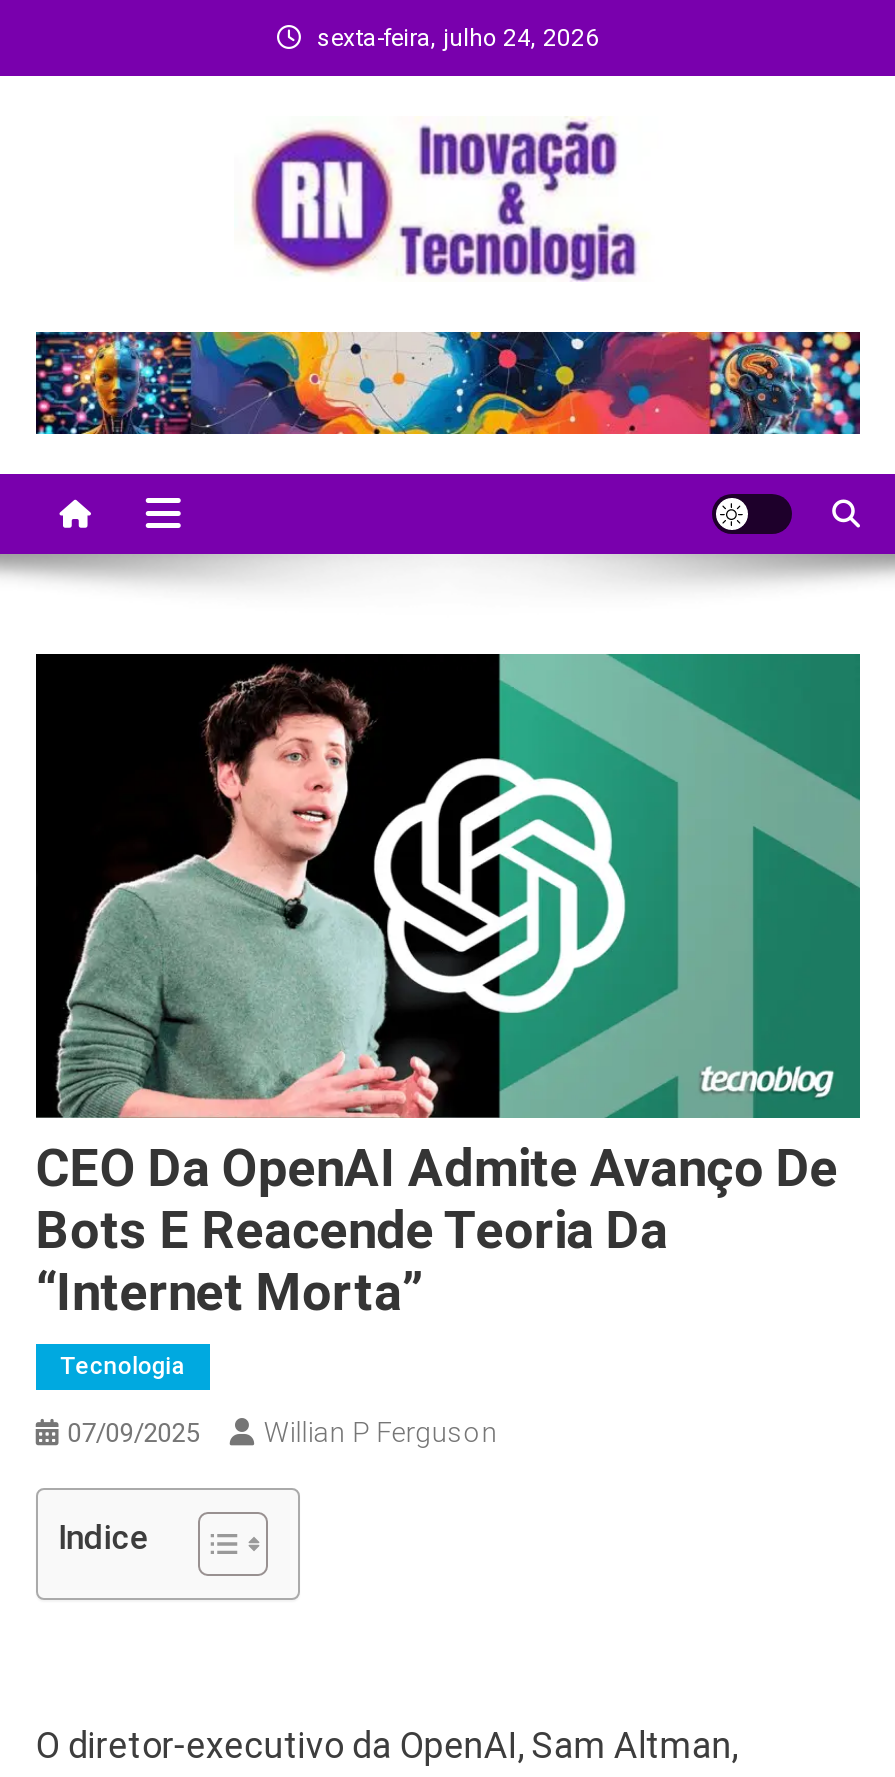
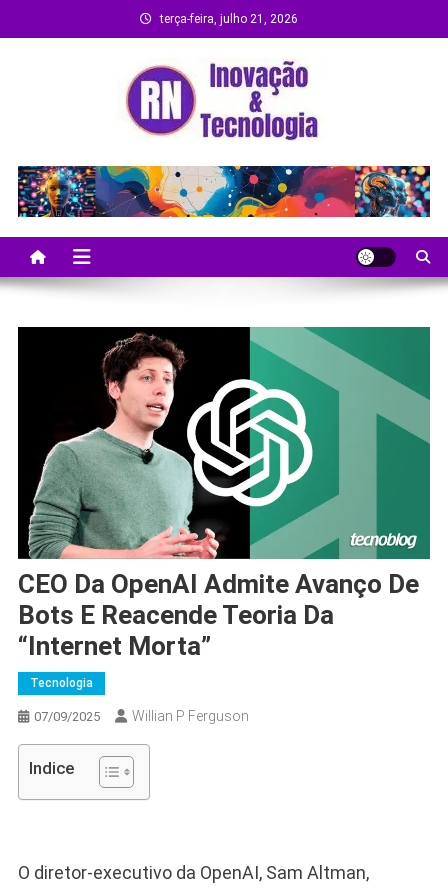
[317,24,599,52] sexta-feira, julho 24, 2026 -> [160,12,298,26] terça-feira, julho 21, 2026

